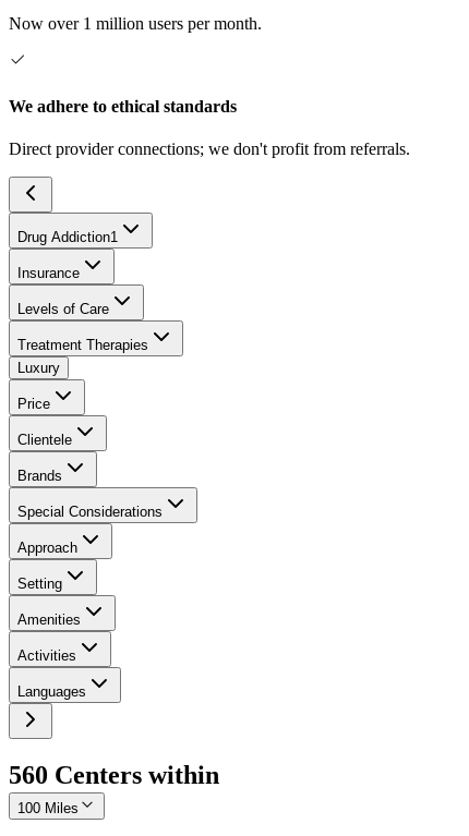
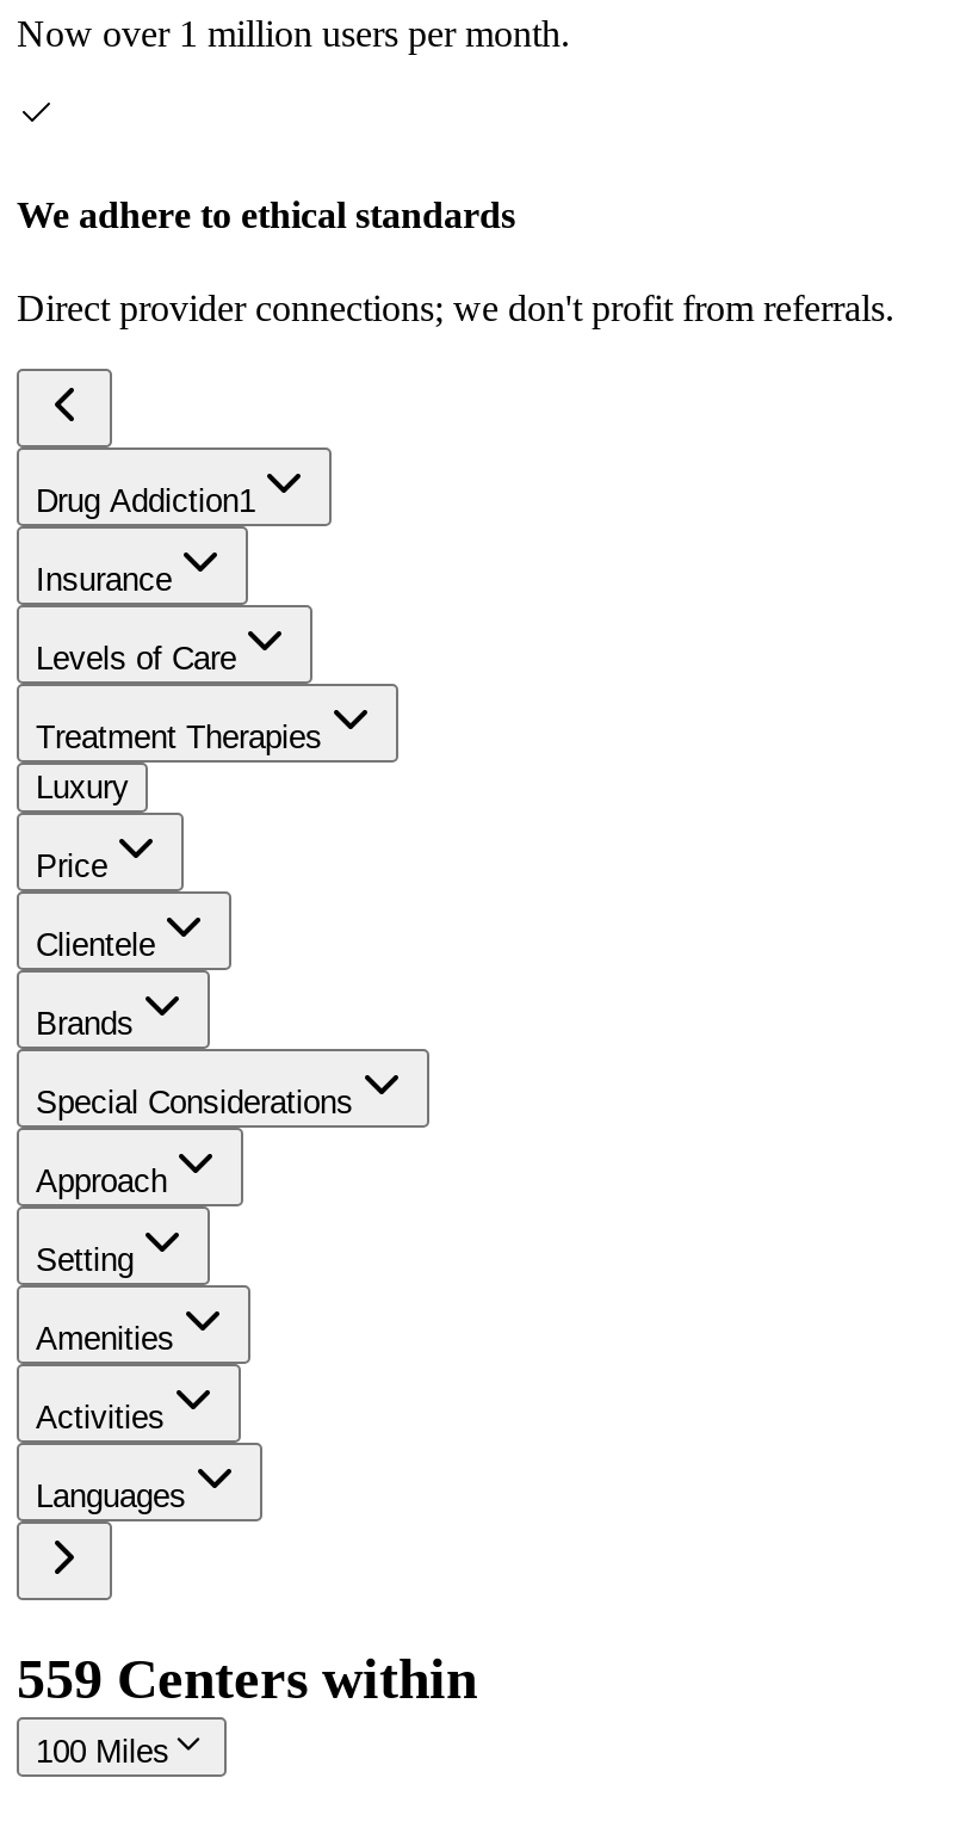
[9,760,219,789] 560 Centers within -> [17,1647,477,1709] 559 Centers within

